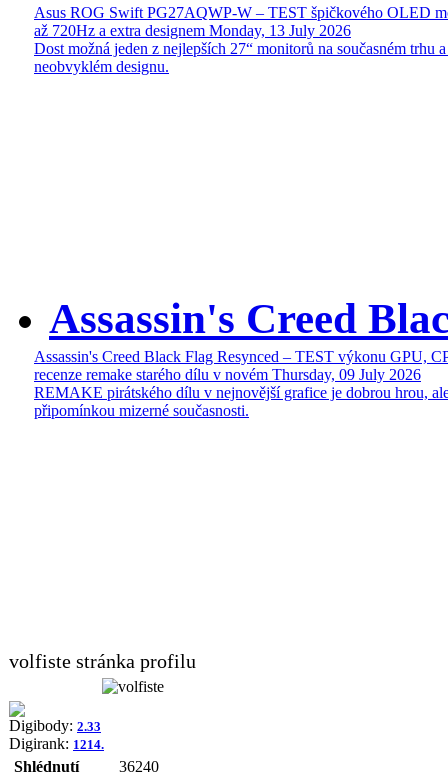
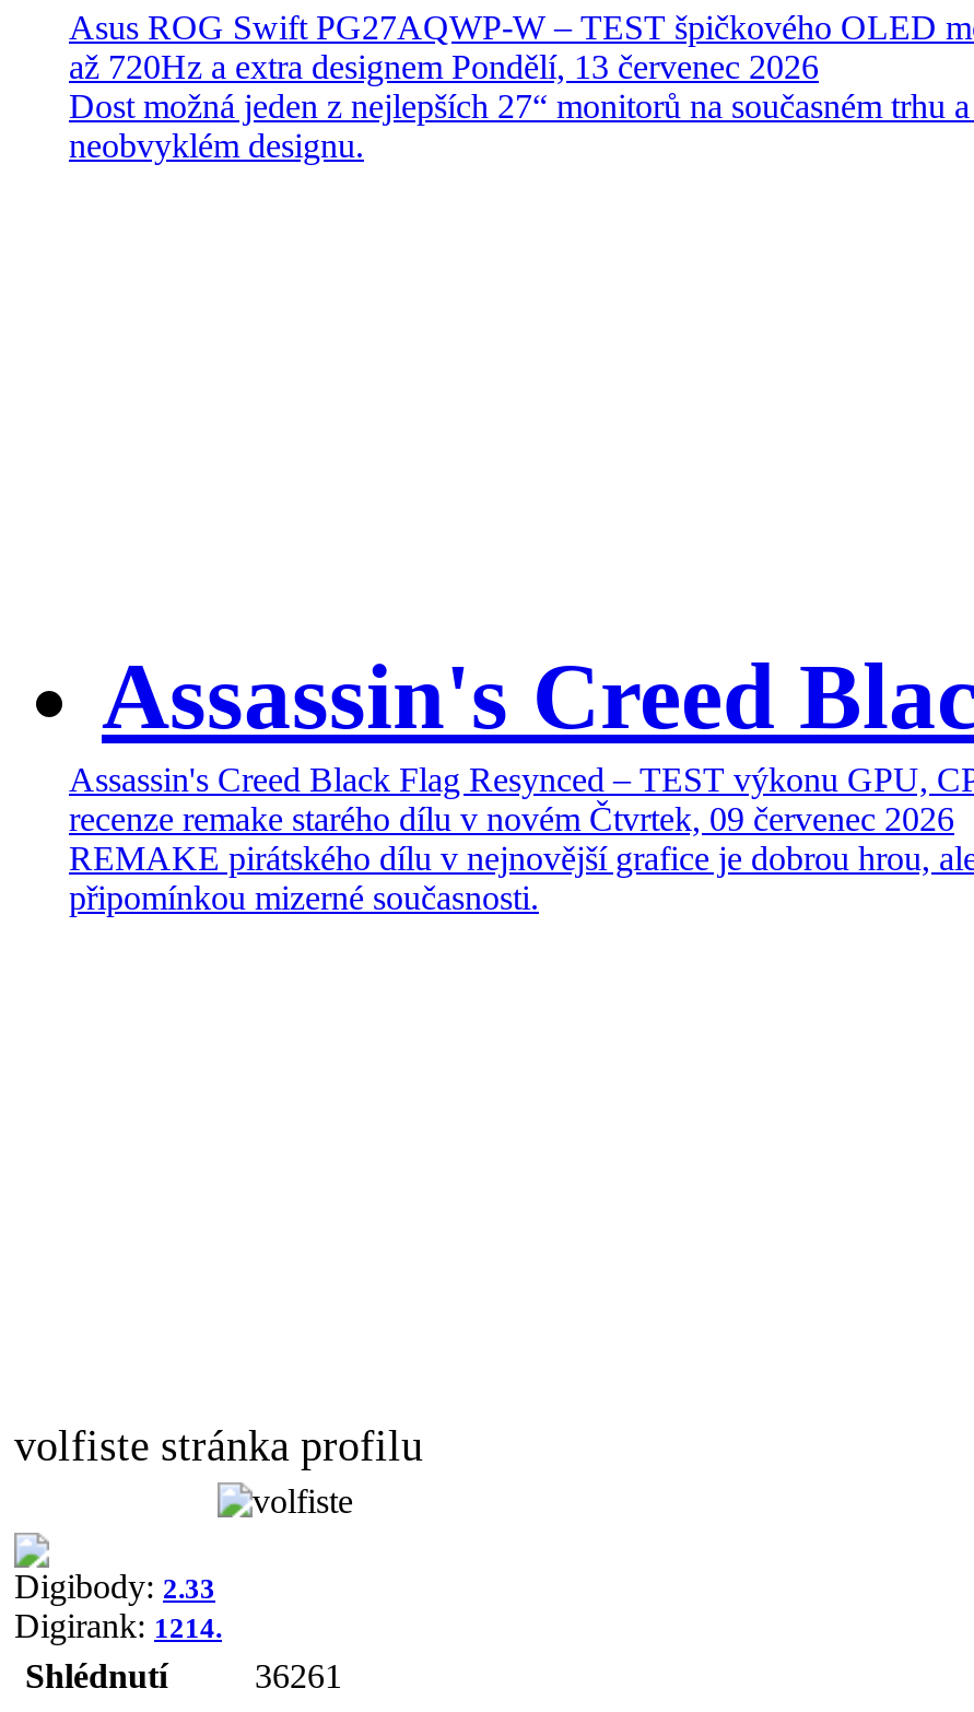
[34,22,351,39] až 720Hz a extra designem Monday, 13 July 2026 -> [69,48,819,85] až 720Hz a extra designem Pondělí, 13 červenec 2026
[34,366,421,383] recenze remake starého dílu v novém Thursday, 09 July 2026 -> [69,800,954,837] recenze remake starého dílu v novém Čtvrtek, 09 červenec 2026
[119,758,159,775] 36240 -> [255,1657,342,1694] 36261

